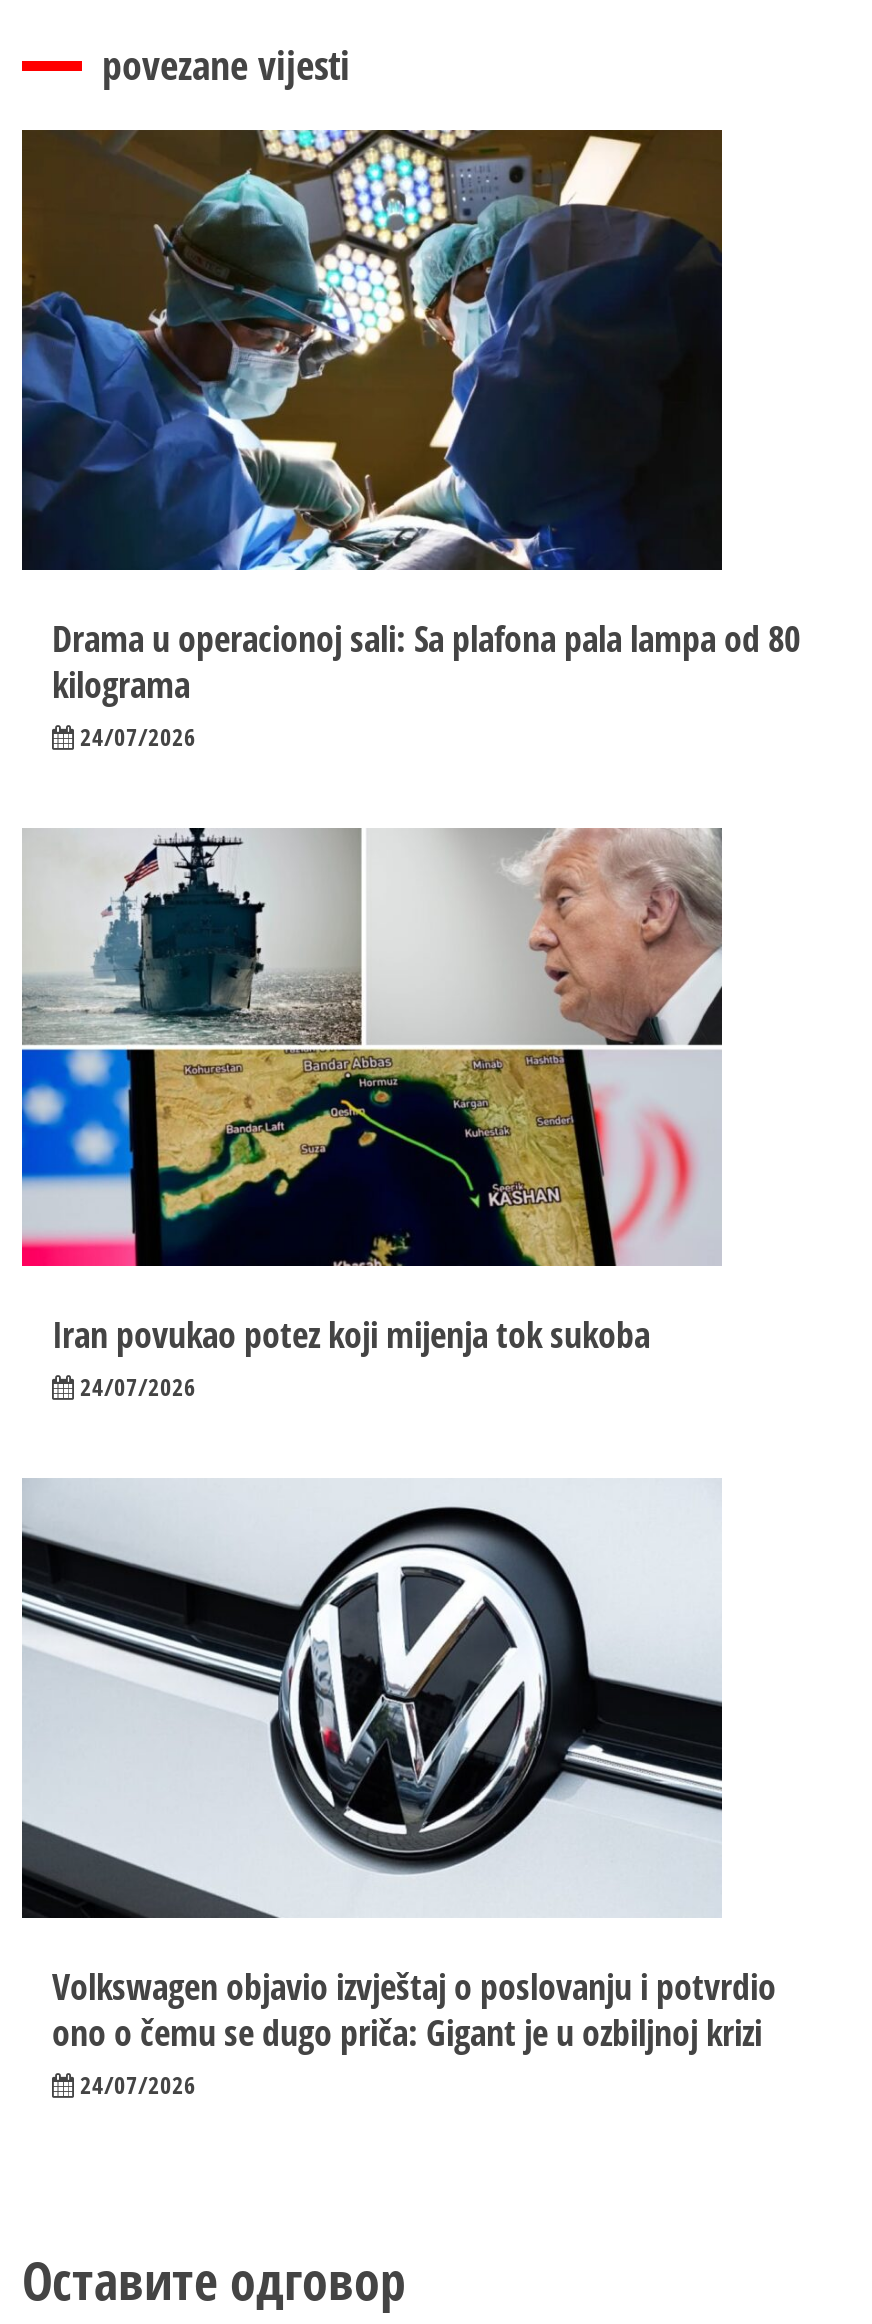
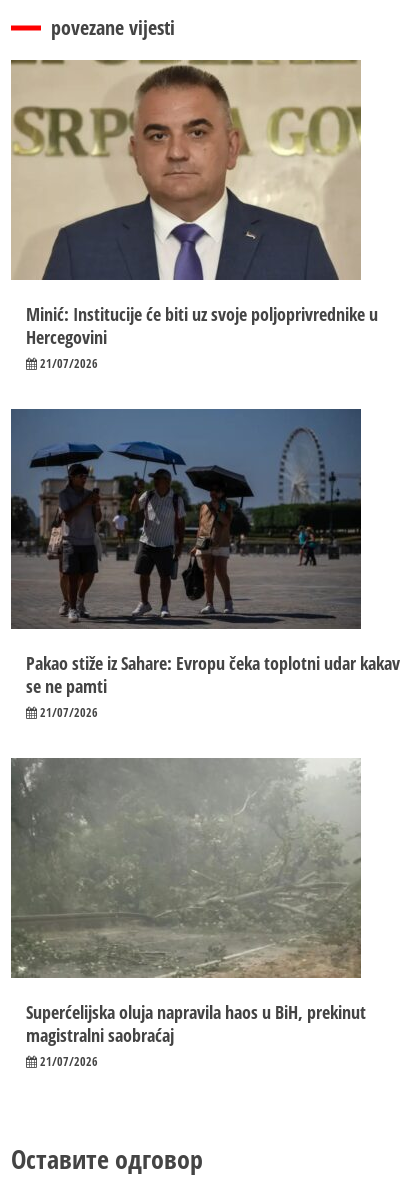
[20,128,800,754] [image] | Drama u operacionoj sali: Sa plafona pala lampa od 80 | kilograma | 24/07/2026 -> [11,59,378,372] [image] | Minić: Institucije će biti uz svoje poljoprivrednike u | Hercegovini | 21/07/2026
[20,826,722,1405] [image] | Iran povukao potez koji mijenja tok sukoba | 24/07/2026 -> [10,408,400,721] [image] | Pakao stiže iz Sahare: Evropu čeka toplotni udar kakav | se ne pamti | 21/07/2026
[22,1480,776,2102] [image] | Volkswagen objavio izvještaj o poslovanju i potvrdio | ono o čemu se dugo priča: Gigant je u ozbiljnoj krizi | 24/07/2026 -> [10,758,366,1070] [image] | Superćelijska oluja napravila haos u BiH, prekinut | magistralni saobraćaj | 21/07/2026

